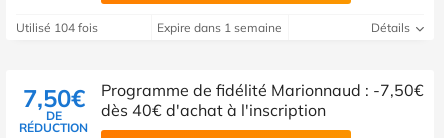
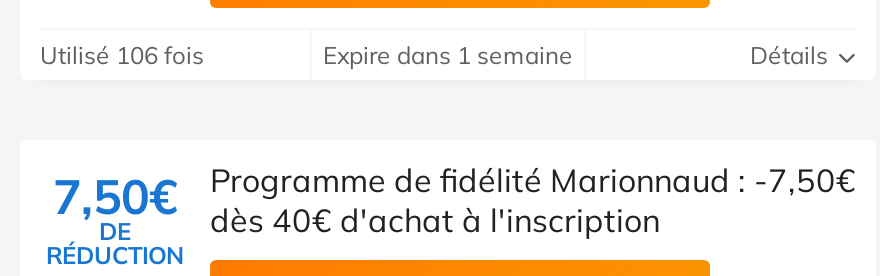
[16,20,98,35] Utilisé 104 fois -> [40,40,204,70] Utilisé 106 fois

